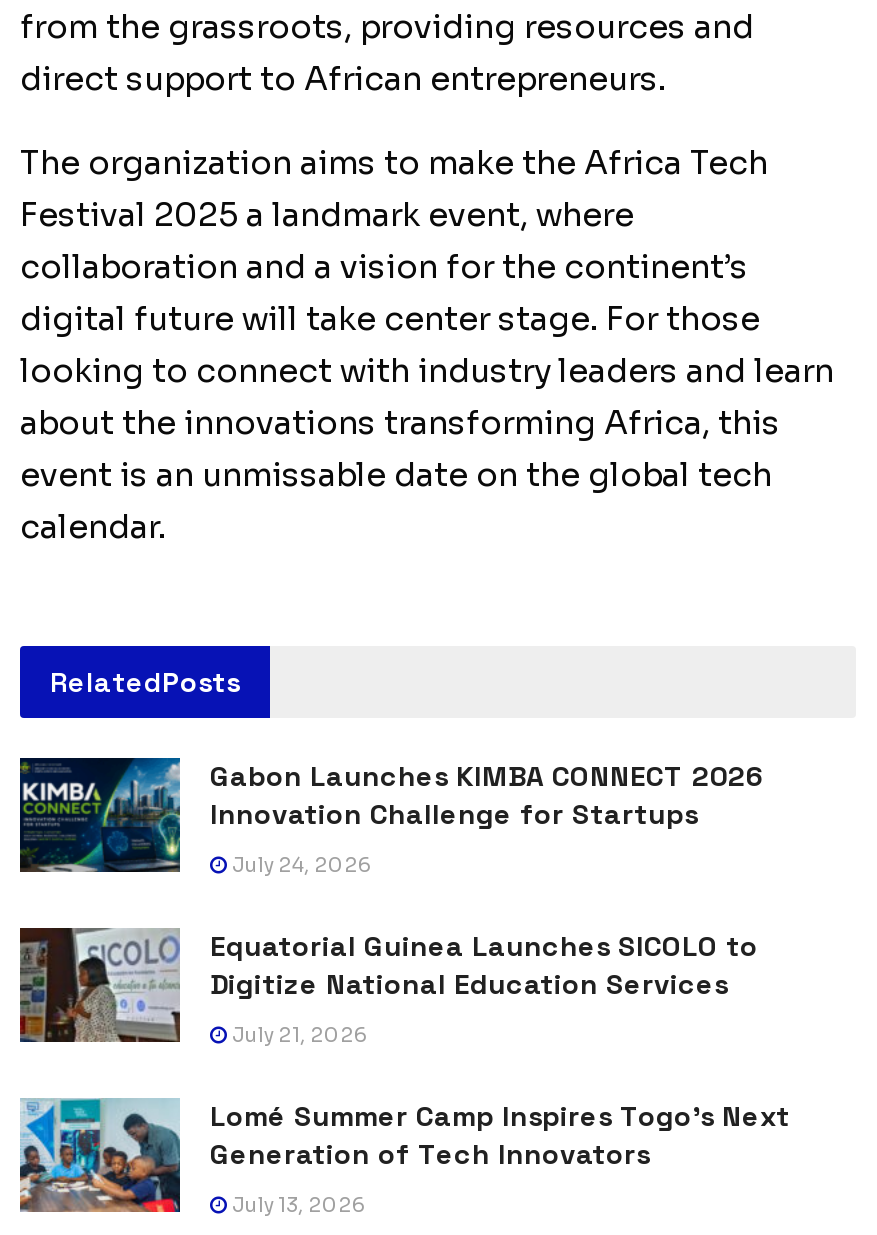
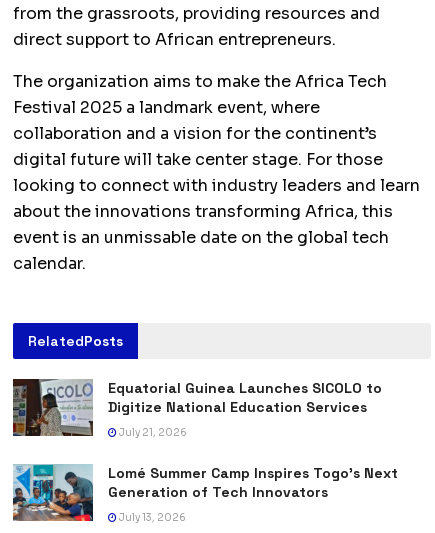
[18,756,764,878] [image] | Gabon Launches KIMBA CONNECT 2026 | Innovation Challenge for Startups | July 24, 2026 -> none

